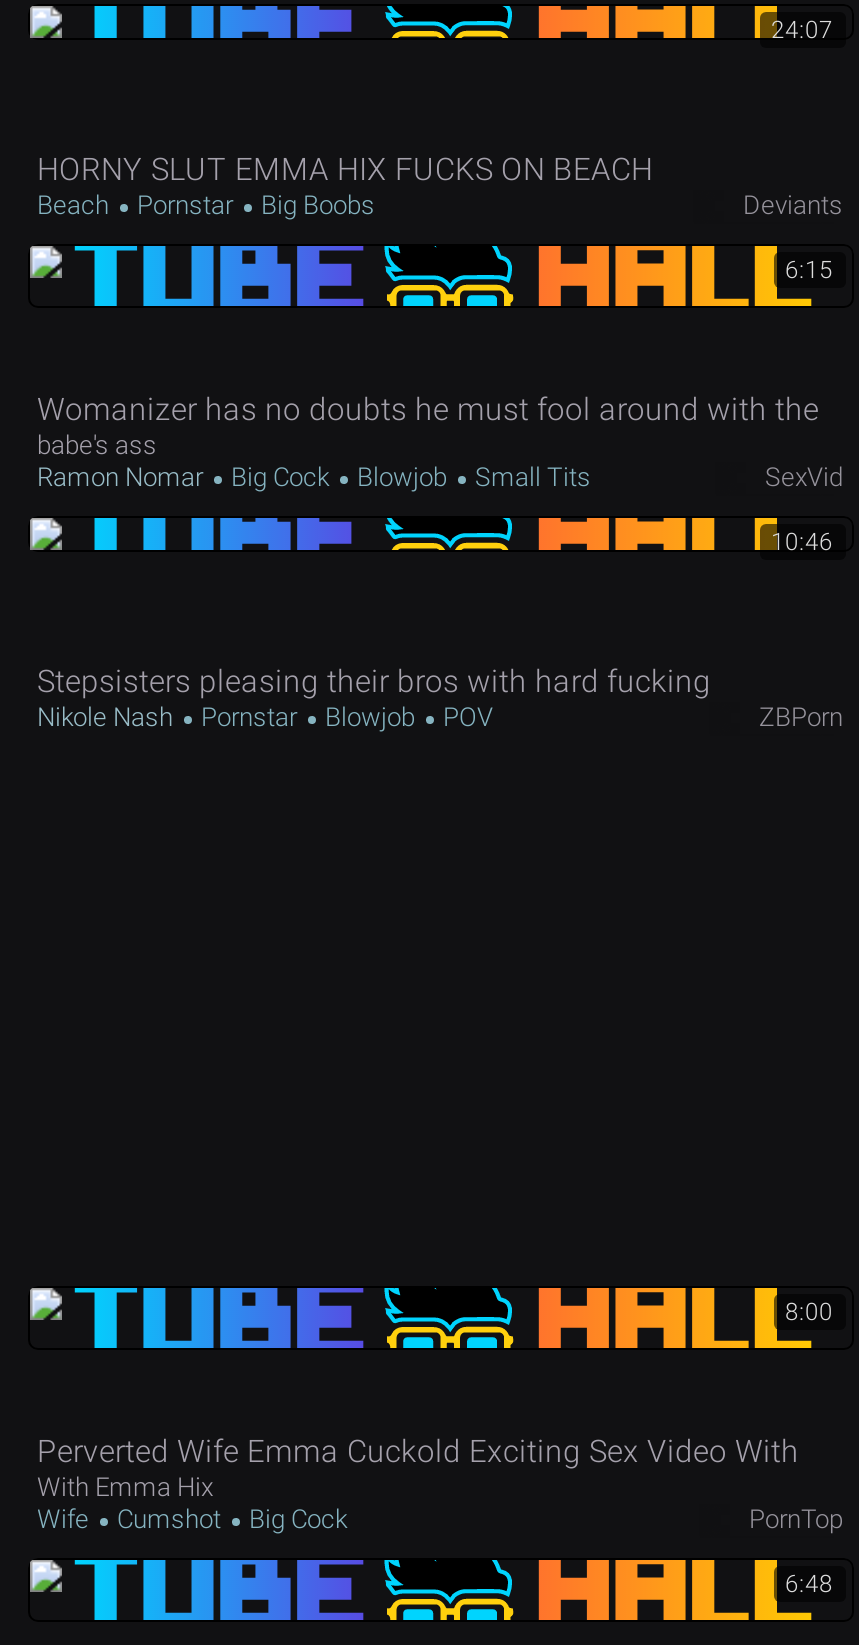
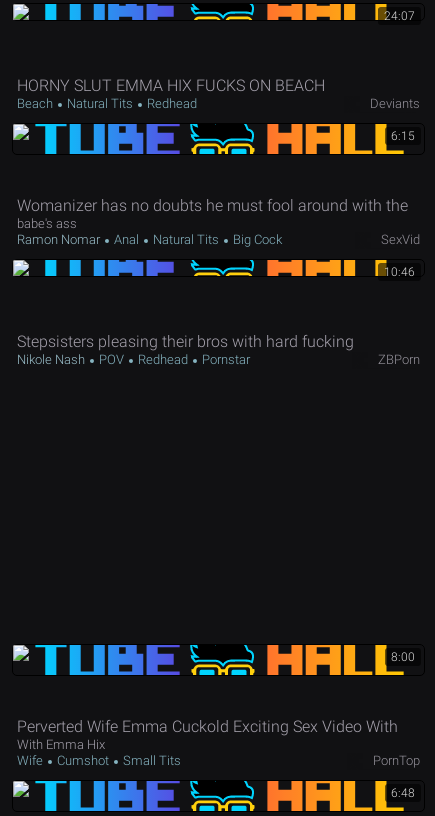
[37,190,375,220] Beach Pornstar Big Boobs -> [16,96,196,111] Beach Natural Tits Redhead
[37,462,591,492] Ramon Nomar Big Cock Blowjob Small Tits -> [16,232,281,247] Ramon Nomar Anal Natural Tits Big Cock
[37,702,493,732] Nikole Nash Pornstar Blowjob POV -> [16,352,249,367] Nikole Nash POV Redhead Pornstar
[37,1504,347,1534] Wife Cumshot Big Cock -> [16,753,180,768] Wife Cumshot Small Tits

